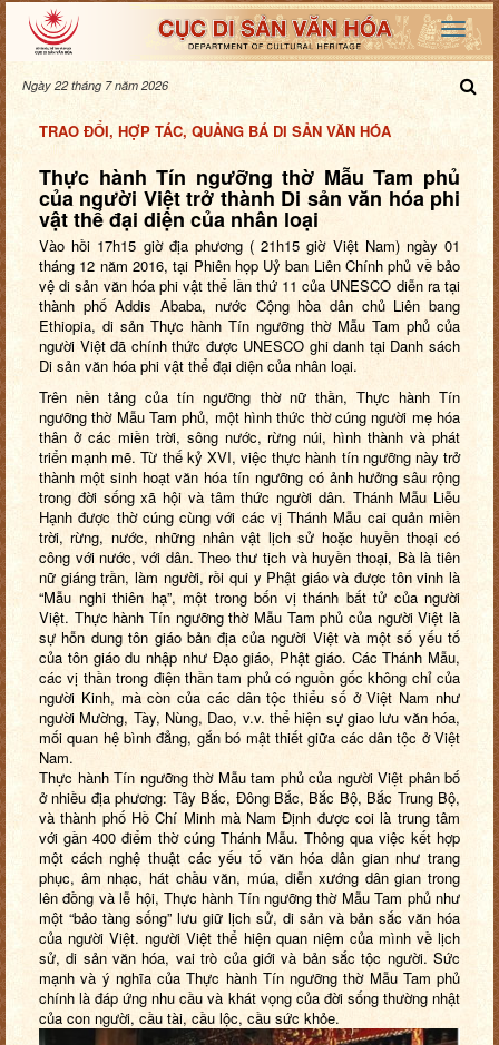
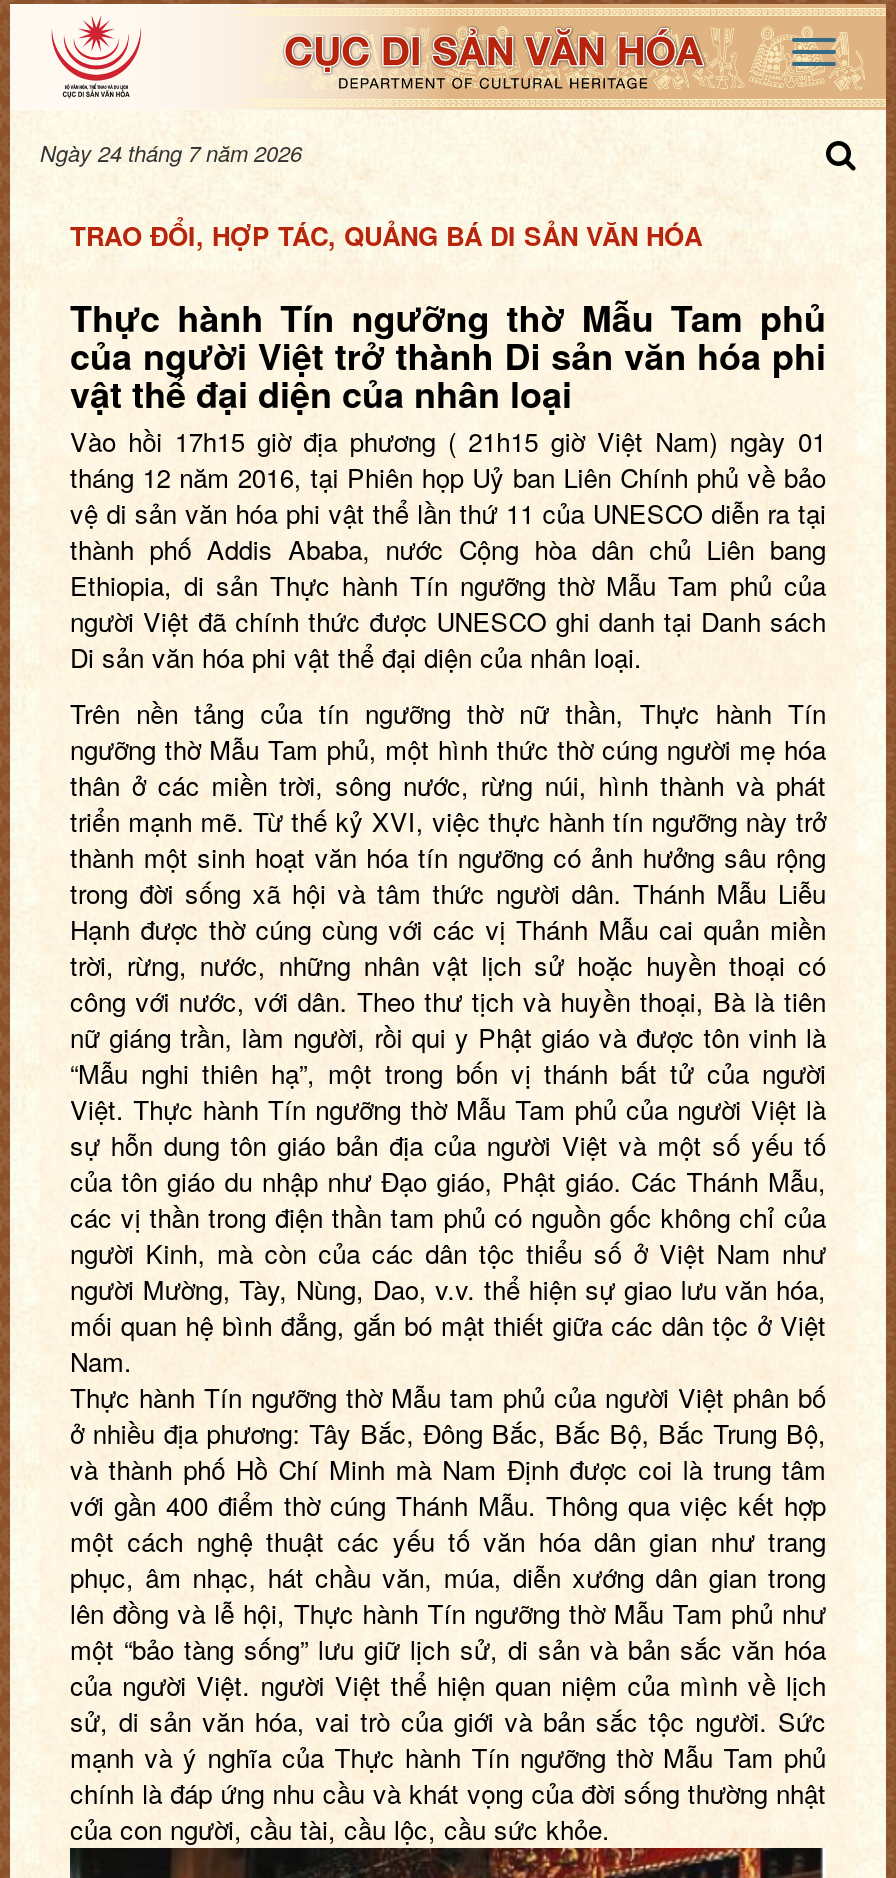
[22,77,168,94] Ngày 22 tháng 7 năm 2026 -> [40,139,302,169] Ngày 24 tháng 7 năm 2026

